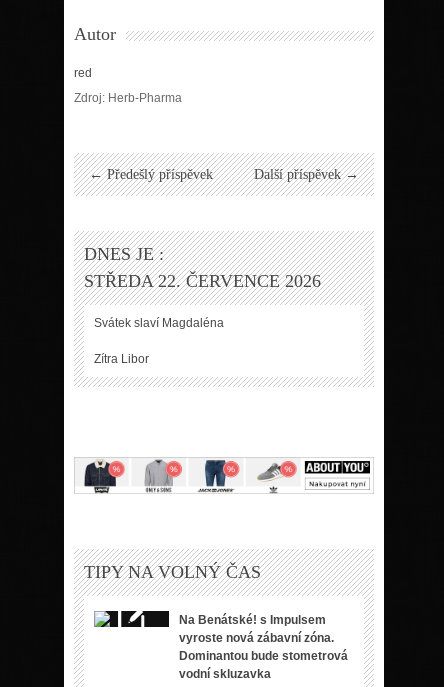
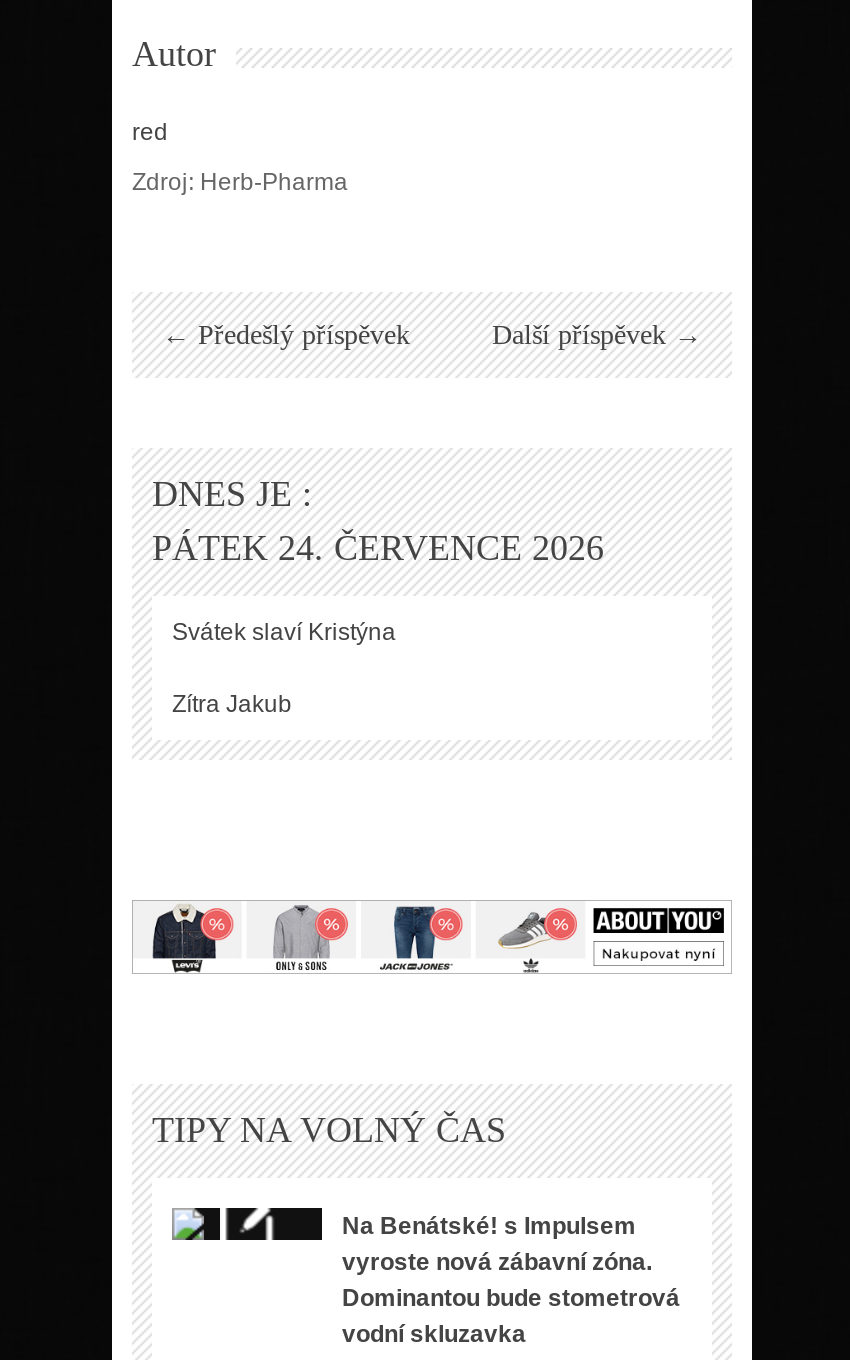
[84,271,321,291] STŘEDA 22. ČERVENCE 2026 -> [152,528,604,568] PÁTEK 24. ČERVENCE 2026
[94,316,224,330] Svátek slaví Magdaléna -> [172,618,396,646] Svátek slaví Kristýna
[94,352,149,366] Zítra Libor -> [172,690,292,718] Zítra Jakub

